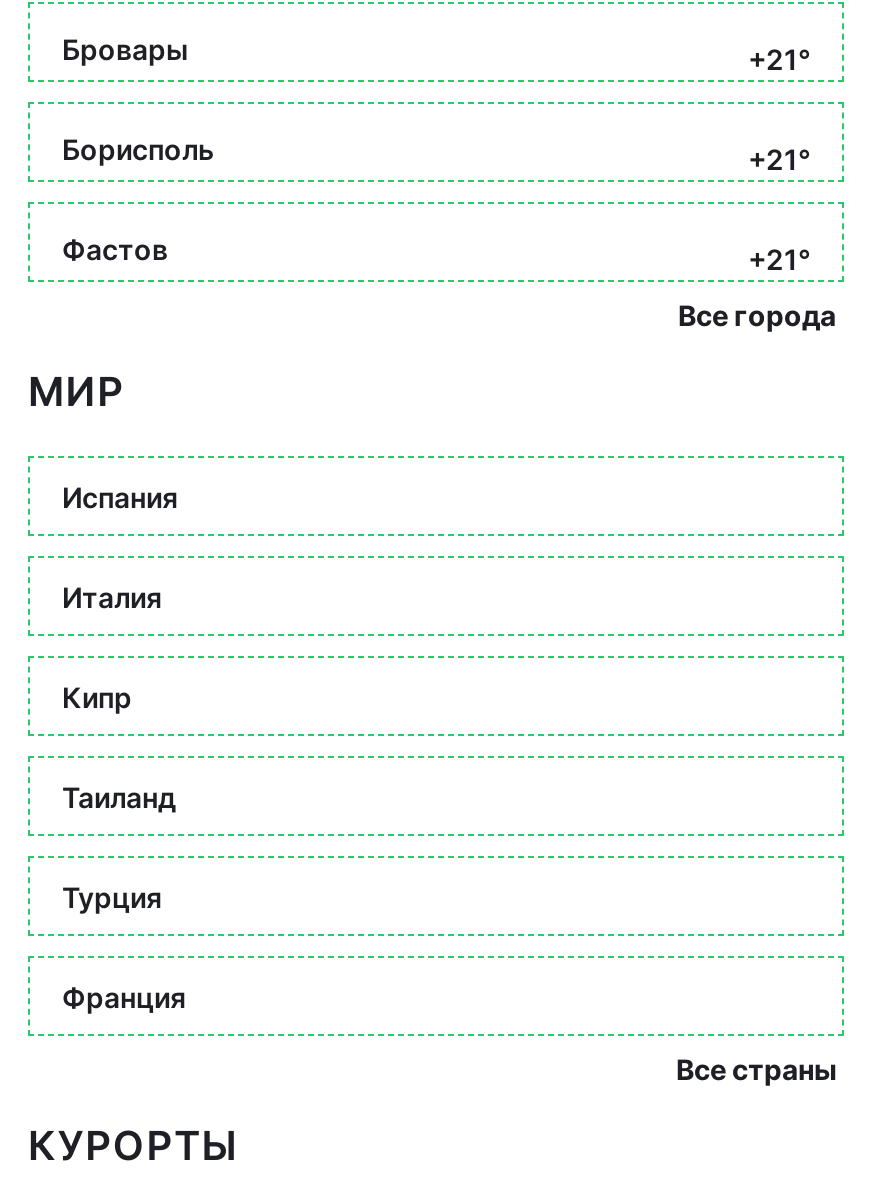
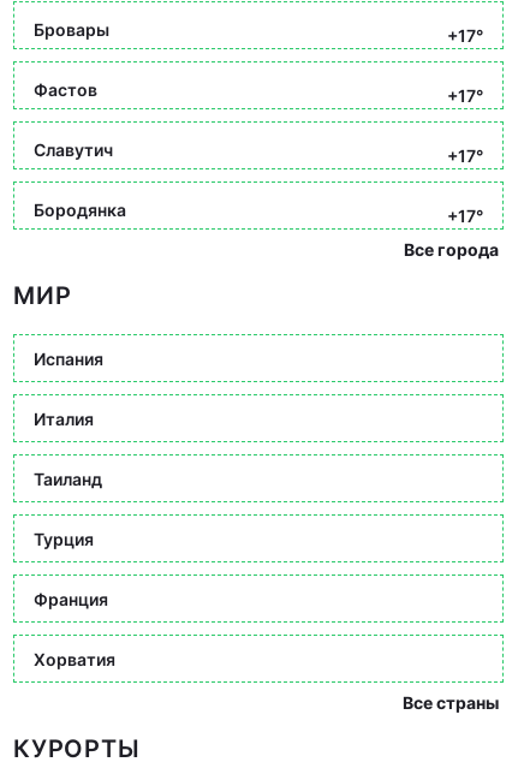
[62,42,810,176] +21° | Борисполь | +21° -> [447,25,483,46] +17°
moved [62,231,168,265] -> [34,79,97,99]: Фастов
[748,242,810,276] +21° -> [34,85,483,226] +17° | Славутич | +17° | Бородянка | +17°
[62,679,132,713] Кипр -> none
none -> [34,648,115,669] Хорватия

